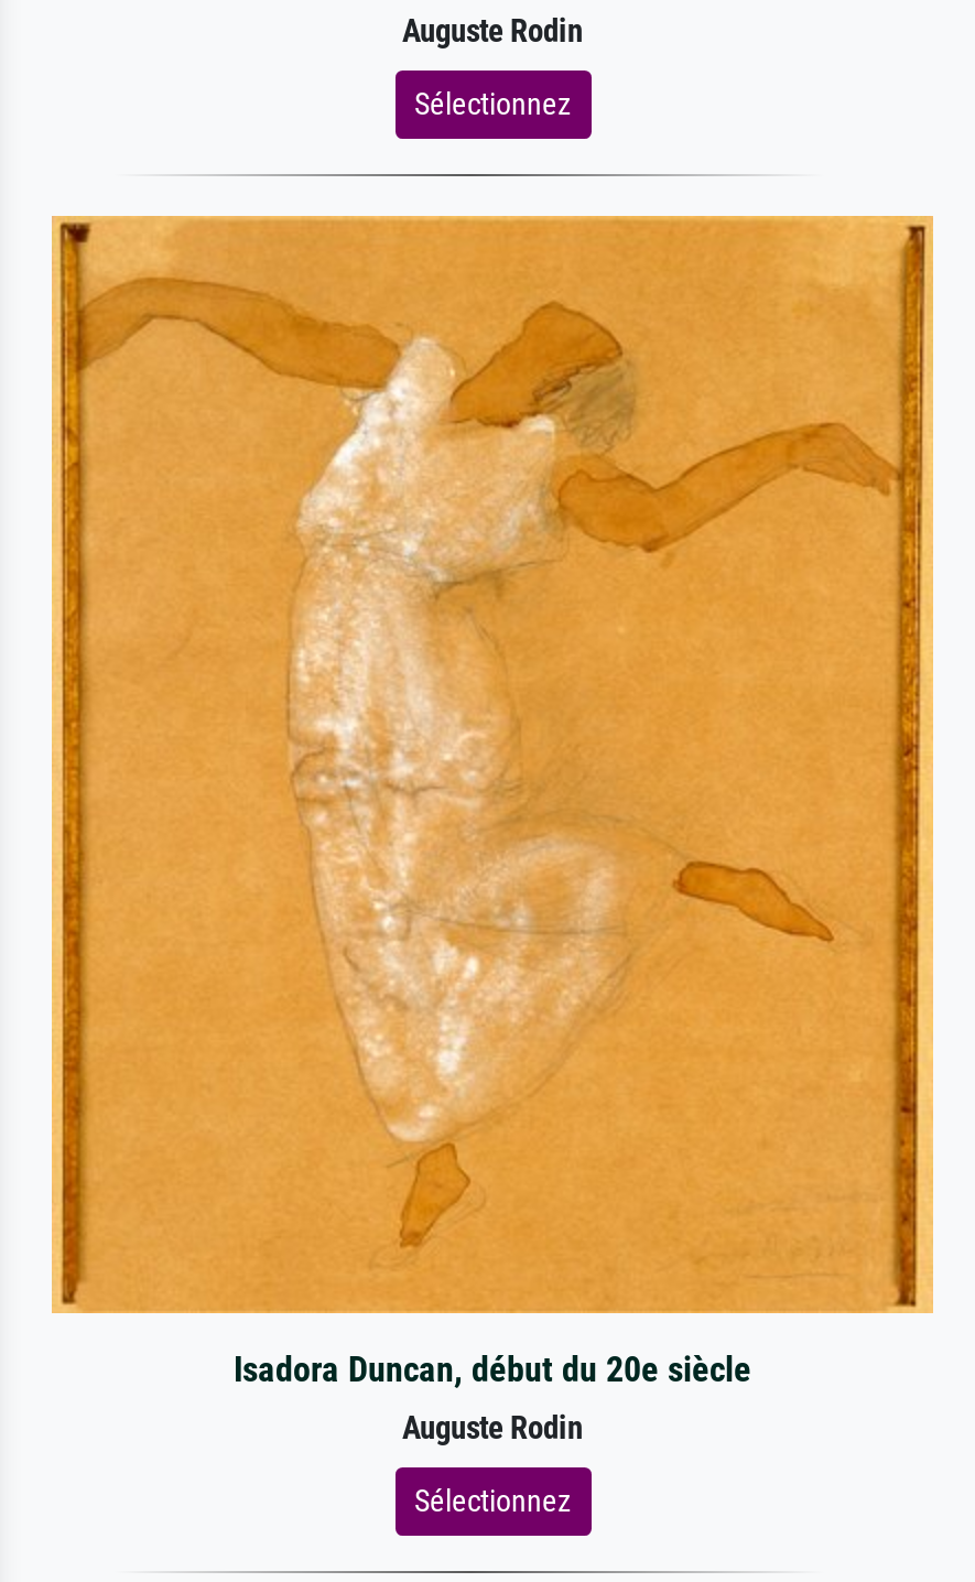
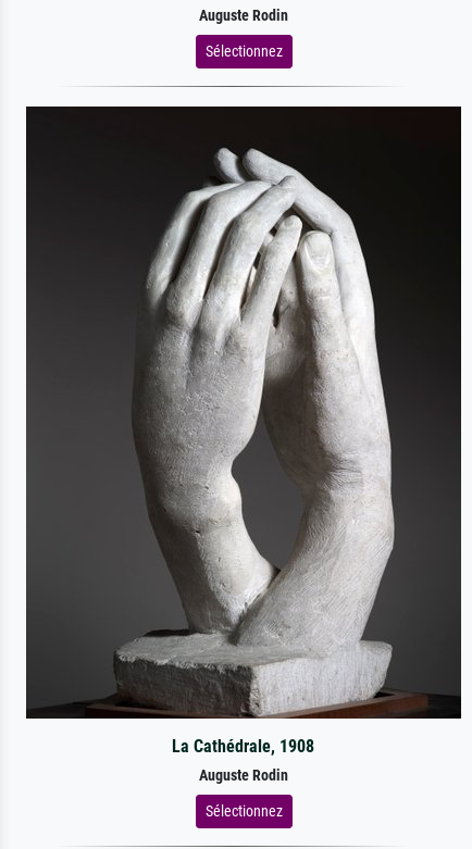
[50,214,935,1390] [image] | Isadora Duncan, début du 20e siècle -> [25,105,462,756] [image] | La Cathédrale, 1908

